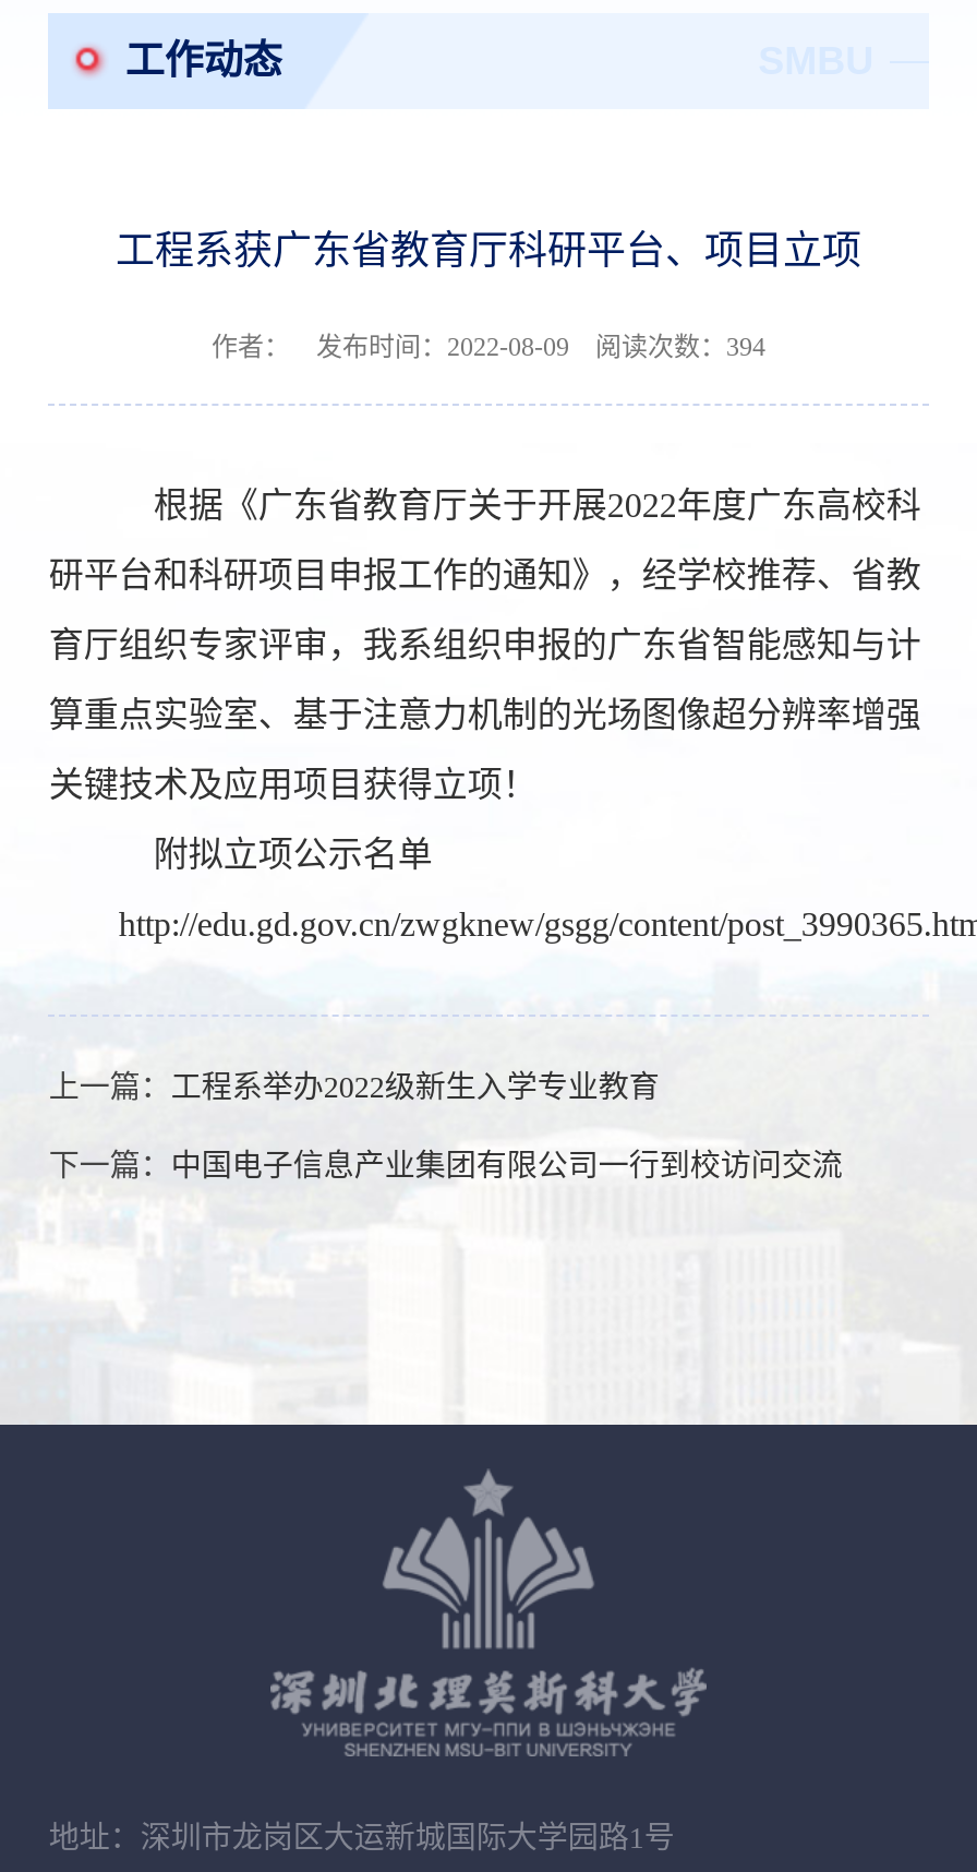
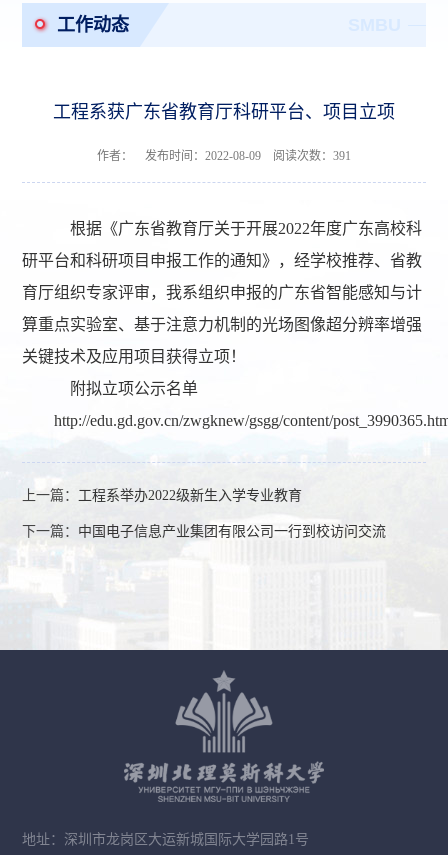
[212,332,765,363] 作者： 发布时间：2022-08-09 阅读次数：394 -> [97,149,351,163] 作者： 发布时间：2022-08-09 阅读次数：391

